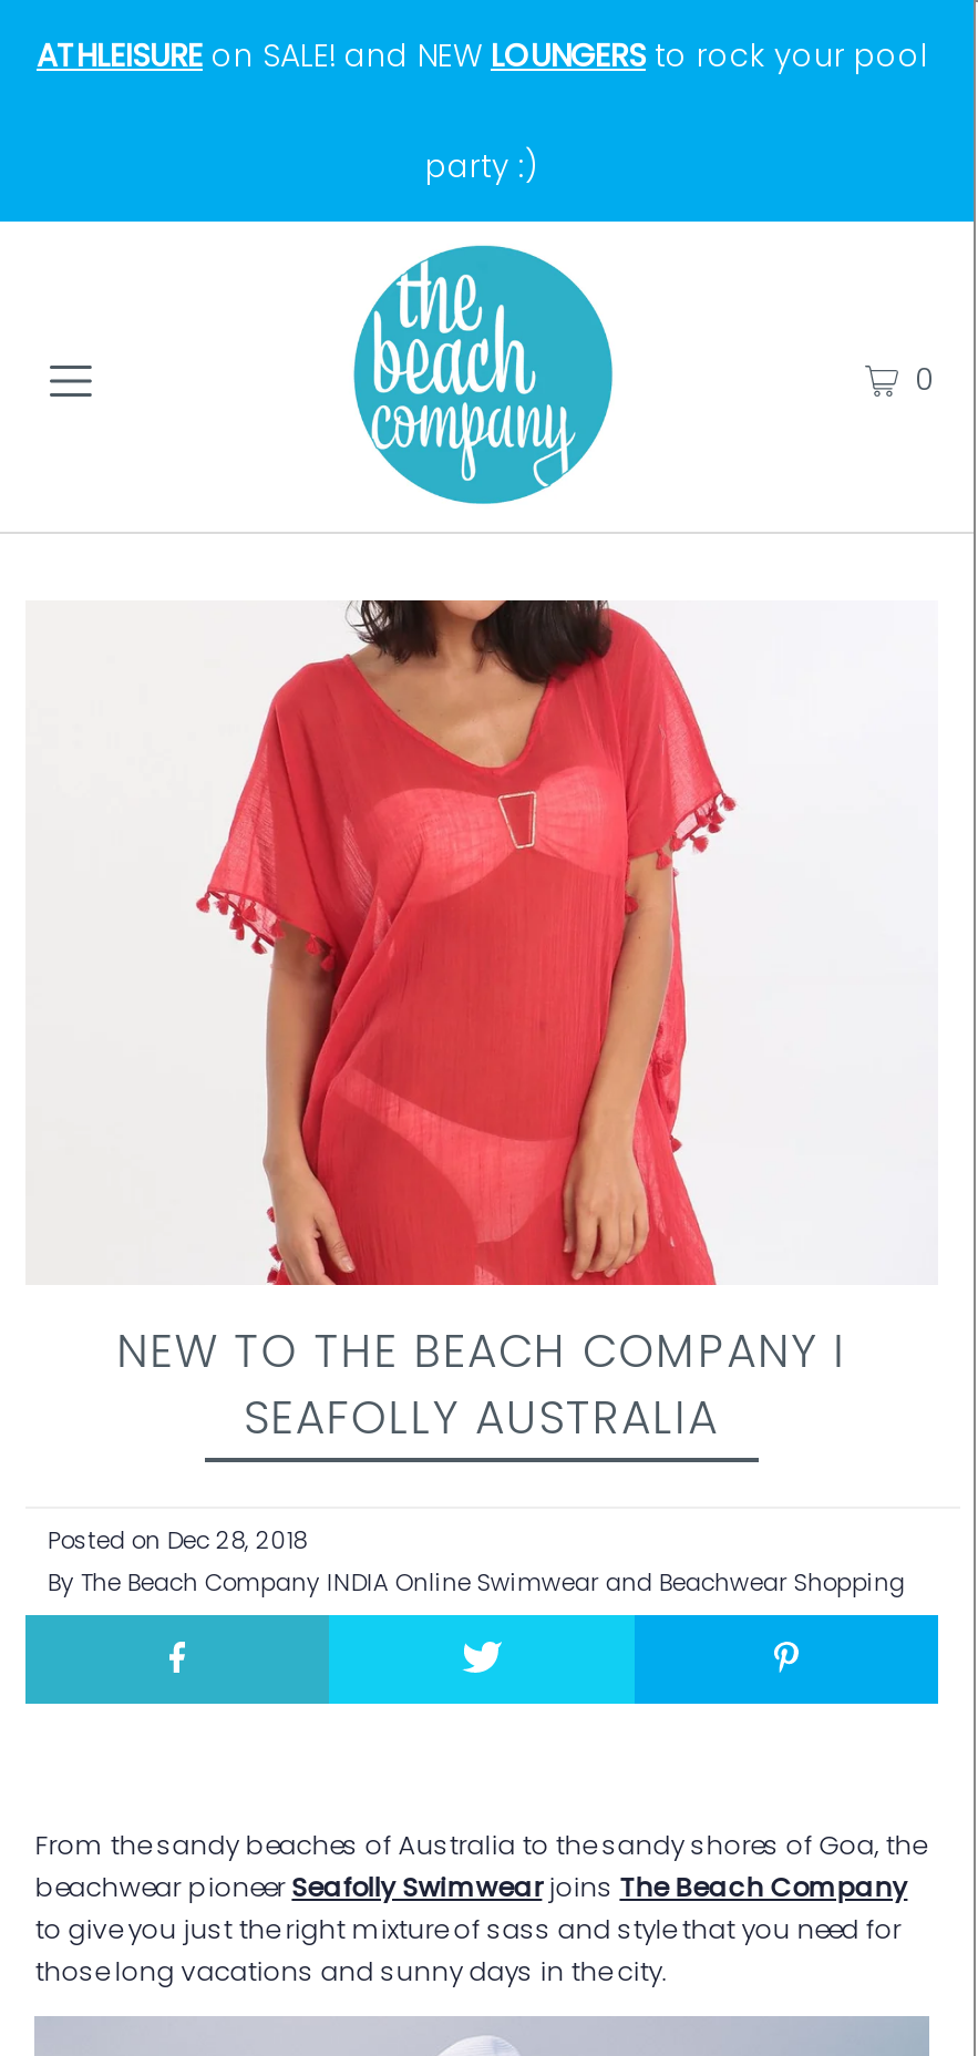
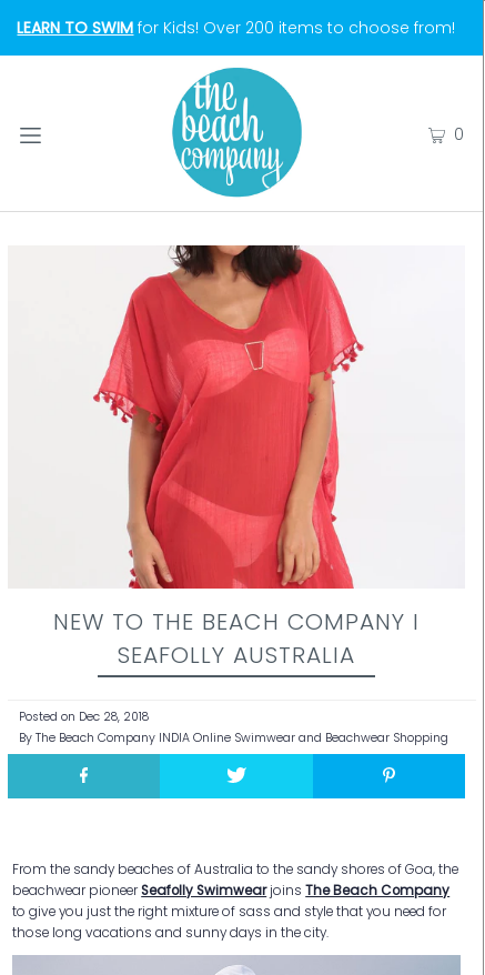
[37,33,927,188] ATHLEISURE on SALE! and NEW LOUNGERS to rock your pool | party :) -> [17,17,456,39] LEARN TO SWIM for Kids! Over 200 items to choose from!

